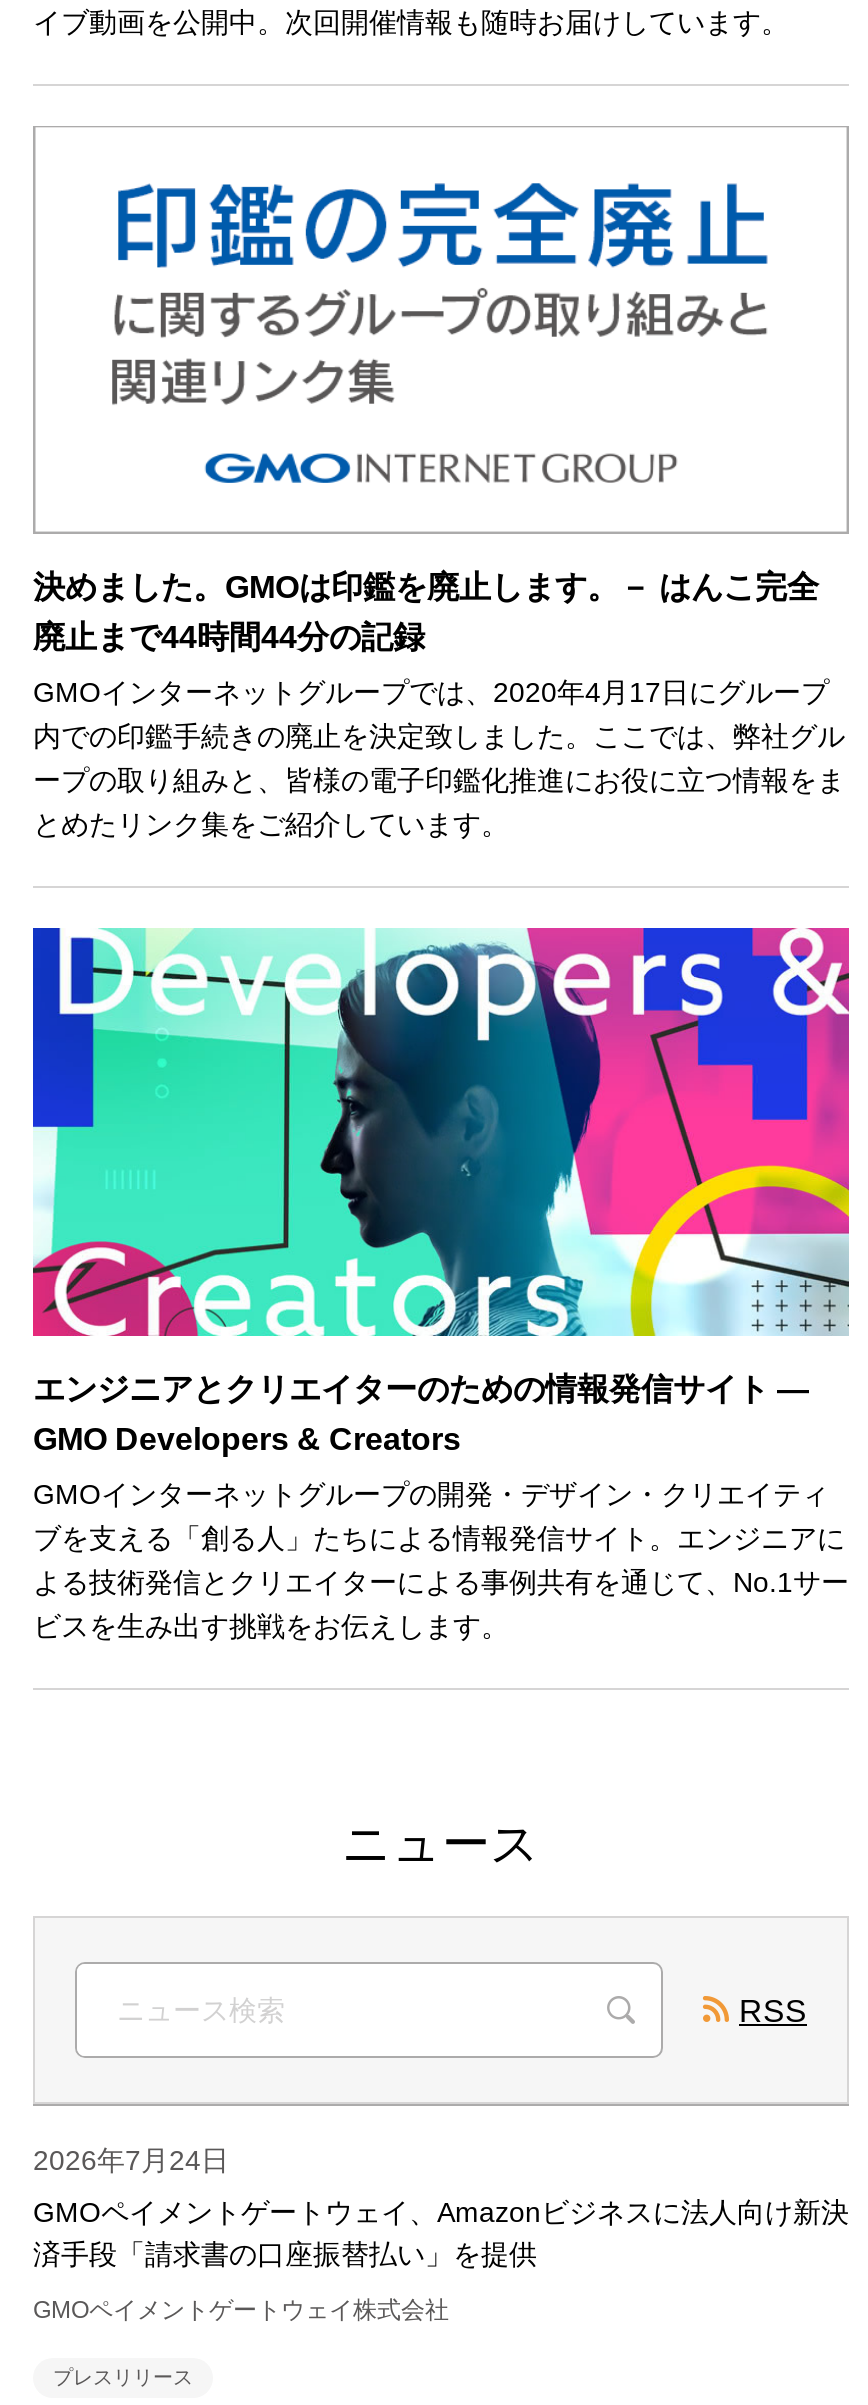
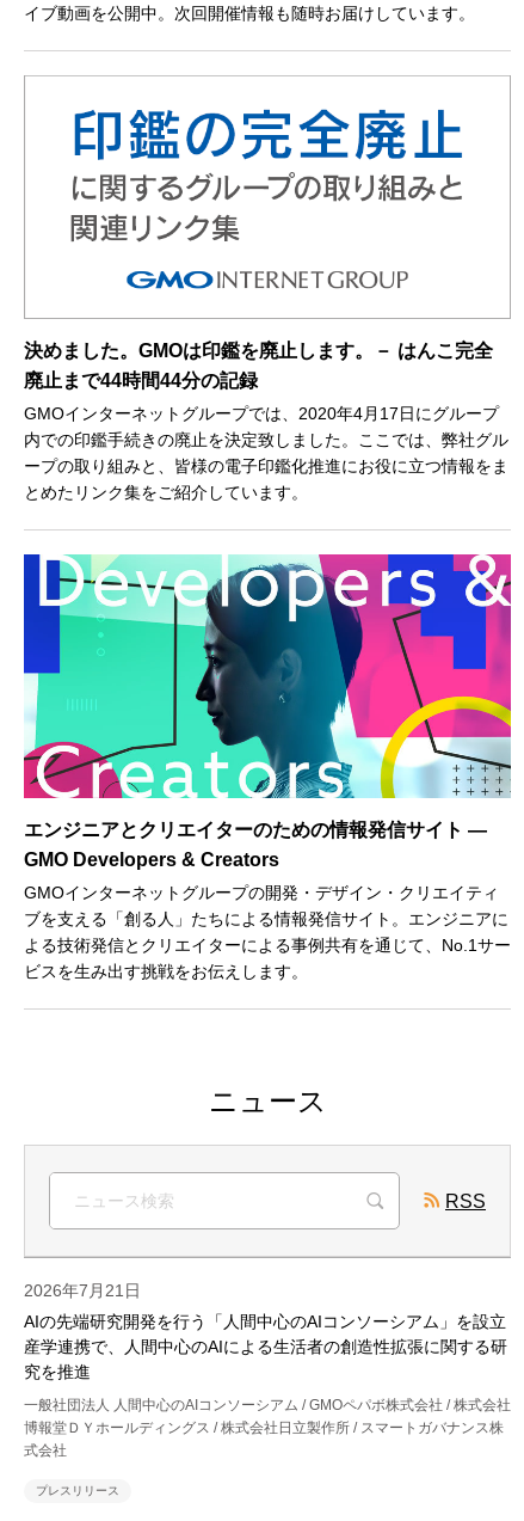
[33,2145,229,2177] 2026年7月24日 -> [24,1281,141,1301] 2026年7月21日
[33,2197,849,2271] GMOペイメントゲートウェイ、Amazonビジネスに法人向け新決 | 済手段「請求書の口座振替払い」を提供 -> [24,1313,507,1382] AIの先端研究開発を行う「人間中心のAIコンソーシアム」を設立 | 産学連携で、人間中心のAIによる生活者の創造性拡張に関する研 | 究を推進
[33,2297,449,2325] GMOペイメントゲートウェイ株式会社 -> [24,1397,511,1459] 一般社団法人 人間中心のAIコンソーシアム / GMOペパボ株式会社 / 株式会社 | 博報堂ＤＹホールディングス / 株式会社日立製作所 / スマートガバナンス株 | 式会社

